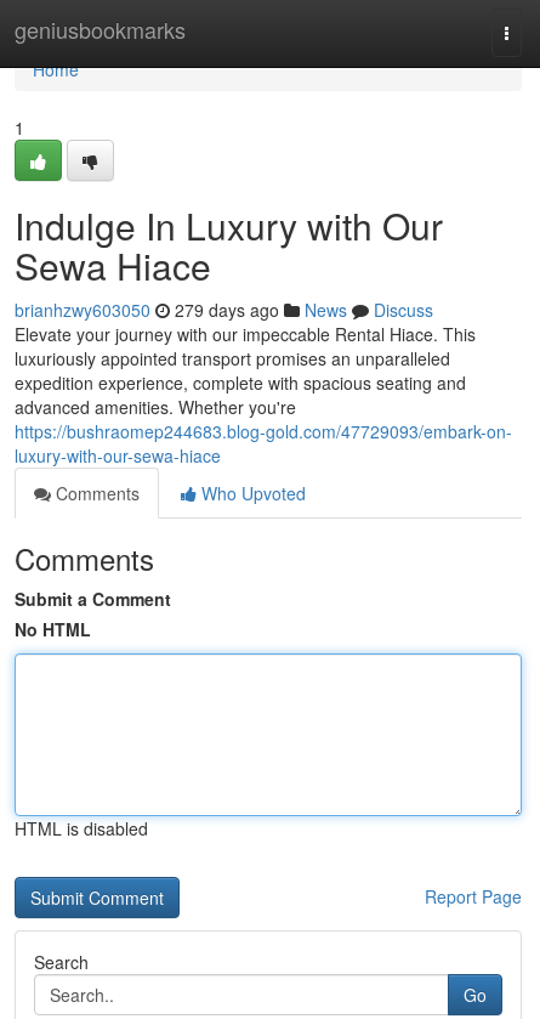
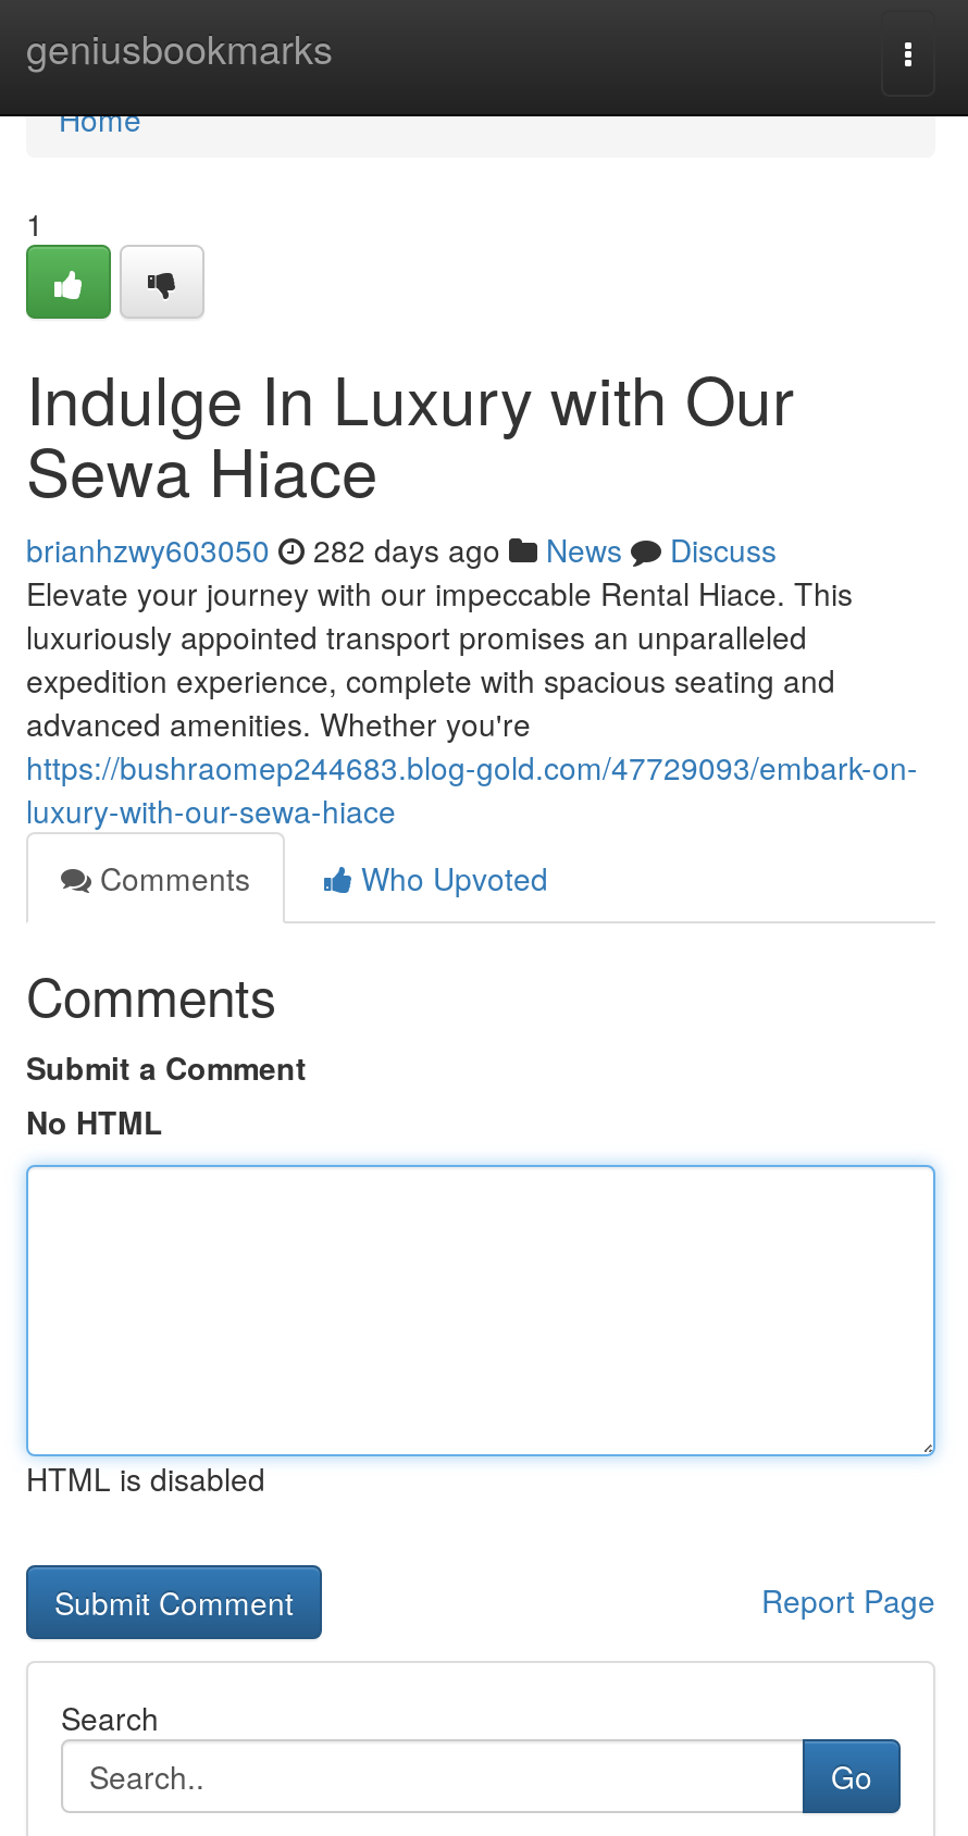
[15,298,433,322] brianhzwy603050 279 days ago News Discuss -> [26,528,777,571] brianhzwy603050 282 days ago News Discuss

